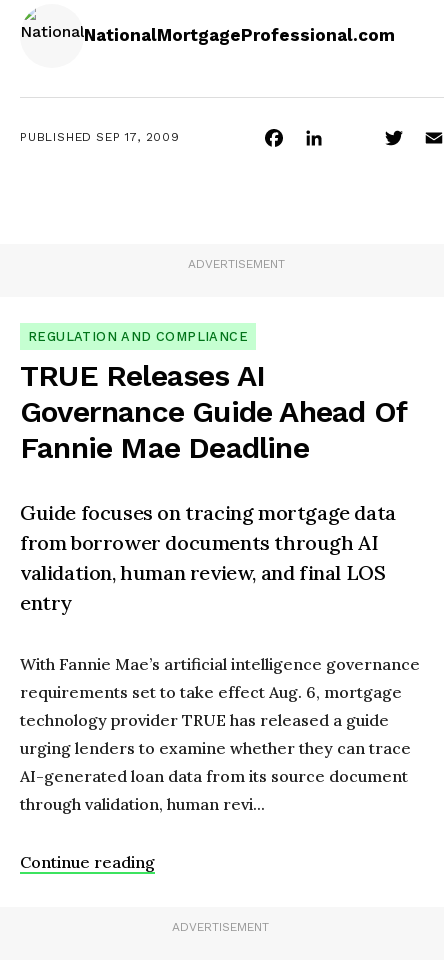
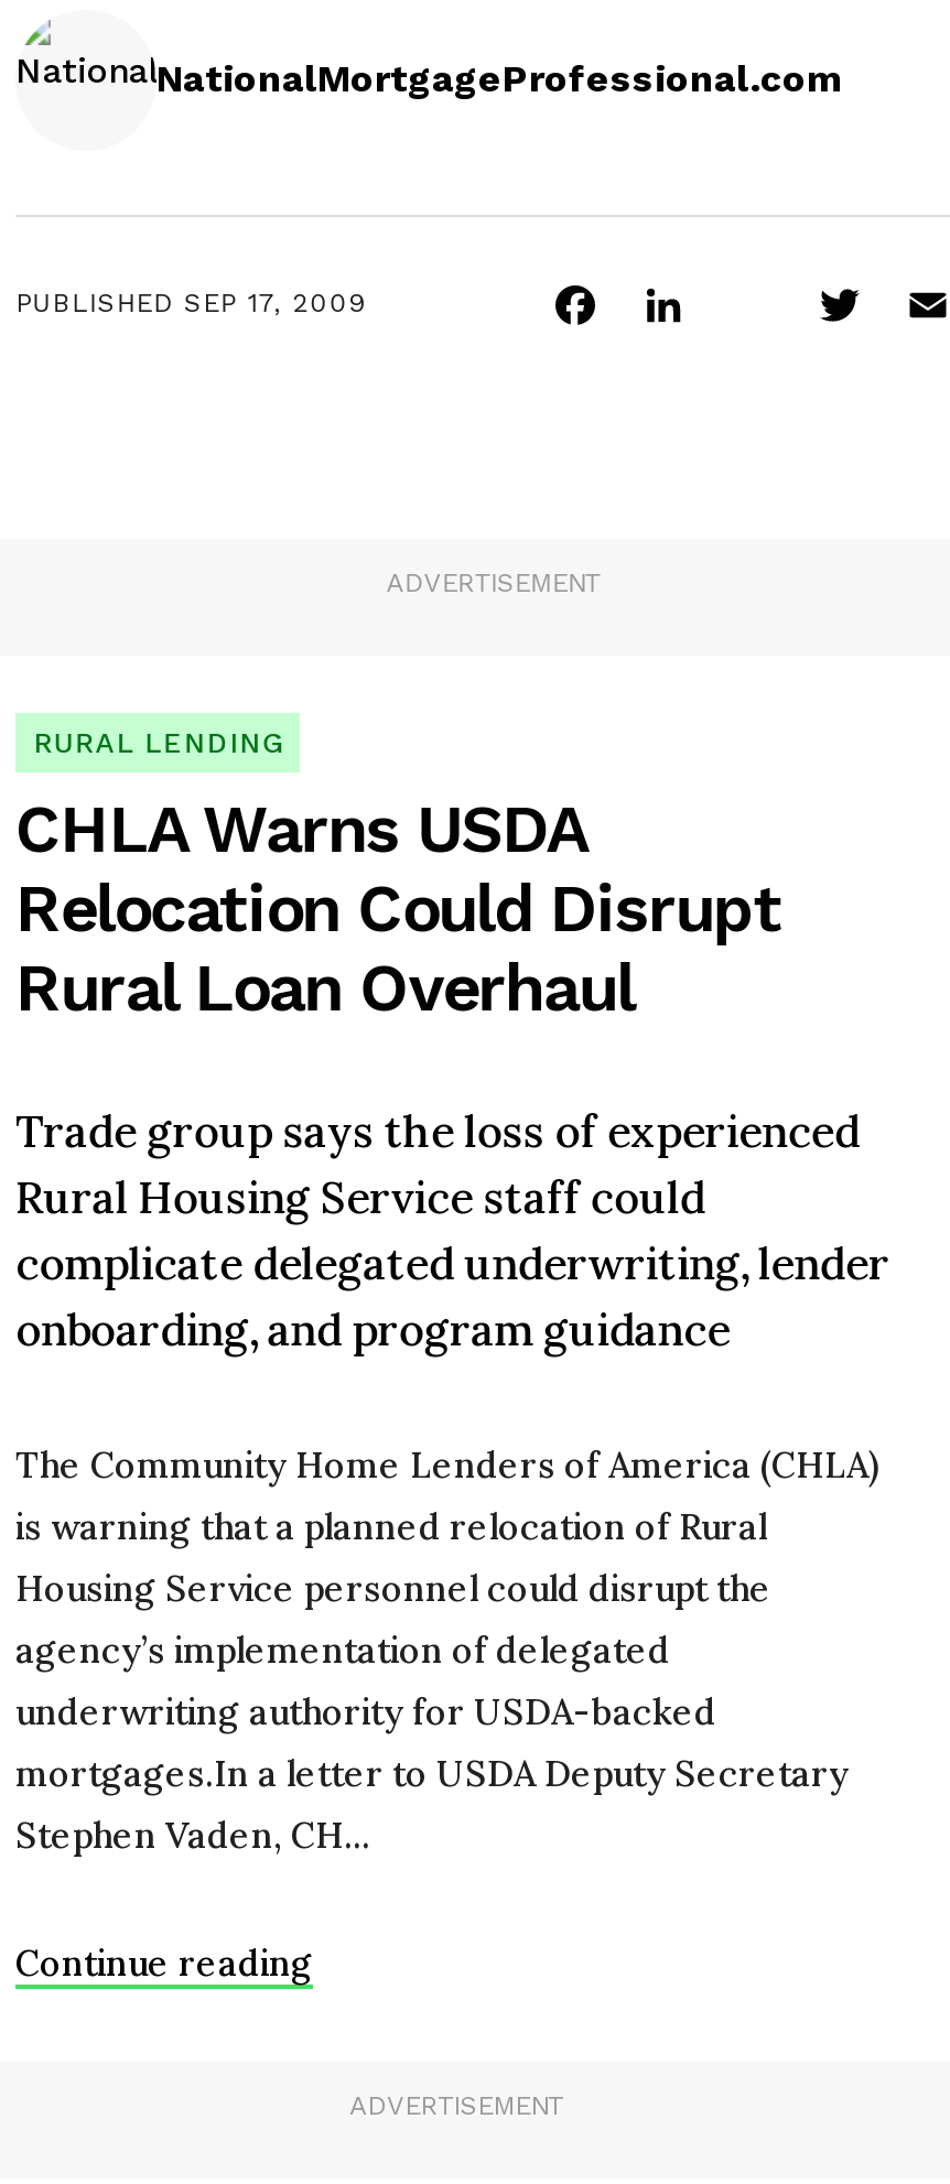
[20,329,406,465] REGULATION AND COMPLIANCE | TRUE Releases AI | Governance Guide Ahead Of | Fannie Mae Deadline -> [15,727,782,1026] RURAL LENDING | CHLA Warns USDA | Relocation Could Disrupt | Rural Loan Overhaul
[20,500,396,615] Guide focuses on tracing mortgage data | from borrower documents through AI | validation, human review, and final LOS | entry -> [15,1103,890,1357] Trade group says the loss of experienced | Rural Housing Service staff could | complicate delegated underwriting, lender | onboarding, and program guidance
[20,654,420,814] With Fannie Mae’s artificial intelligence governance | requirements set to take effect Aug. 6, mortgage | technology provider TRUE has released a guide | urging lenders to examine whether they can trace | AI-generated loan data from its source document | through validation, human revi... -> [15,1443,879,1857] The Community Home Lenders of America (CHLA) | is warning that a planned relocation of Rural | Housing Service personnel could disrupt the | agency’s implementation of delegated | underwriting authority for USDA-backed | mortgages.In a letter to USDA Deputy Secretary | Stephen Vaden, CH...

